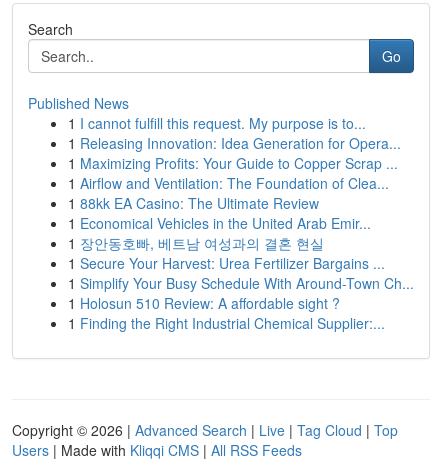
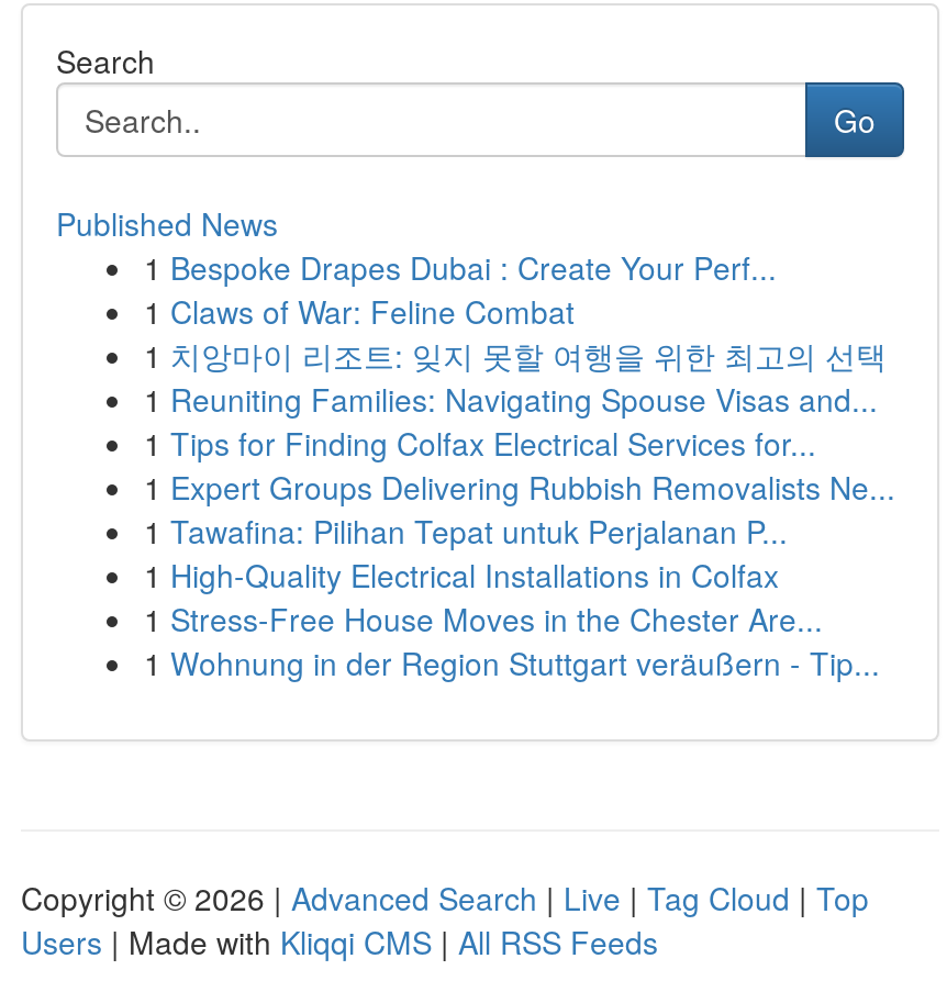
[68,113,414,333] 1 I cannot fulfill this request. My purpose is to... | 1 Releasing Innovation: Idea Generation for Opera... | 1 Maximizing Profits: Your Guide to Copper Scrap ... | 1 Airflow and Ventilation: The Foundation of Clea... | 1 88kk EA Casino: The Ultimate Review | 1 Economical Vehicles in the United Arab Emir... | 1 장안동호빠, 베트남 여성과의 결혼 현실 | 1 Secure Your Harvest: Urea Fertilizer Bargains ... | 1 Simplify Your Busy Schedule With Around-Town Ch... | 1 Holosun 510 Review: A affordable sight ? | 1 Finding the Right Industrial Chemical Supplier:... -> [144,245,895,684] 1 Bespoke Drapes Dubai : Create Your Perf... | 1 Claws of War: Feline Combat | 1 치앙마이 리조트: 잊지 못할 여행을 위한 최고의 선택 | 1 Reuniting Families: Navigating Spouse Visas and... | 1 Tips for Finding Colfax Electrical Services for... | 1 Expert Groups Delivering Rubbish Removalists Ne... | 1 Tawafina: Pilihan Tepat untuk Perjalanan P... | 1 High-Quality Electrical Installations in Colfax | 1 Stress-Free House Moves in the Chester Are... | 1 Wohnung in der Region Stuttgart veräußern - Tip...

